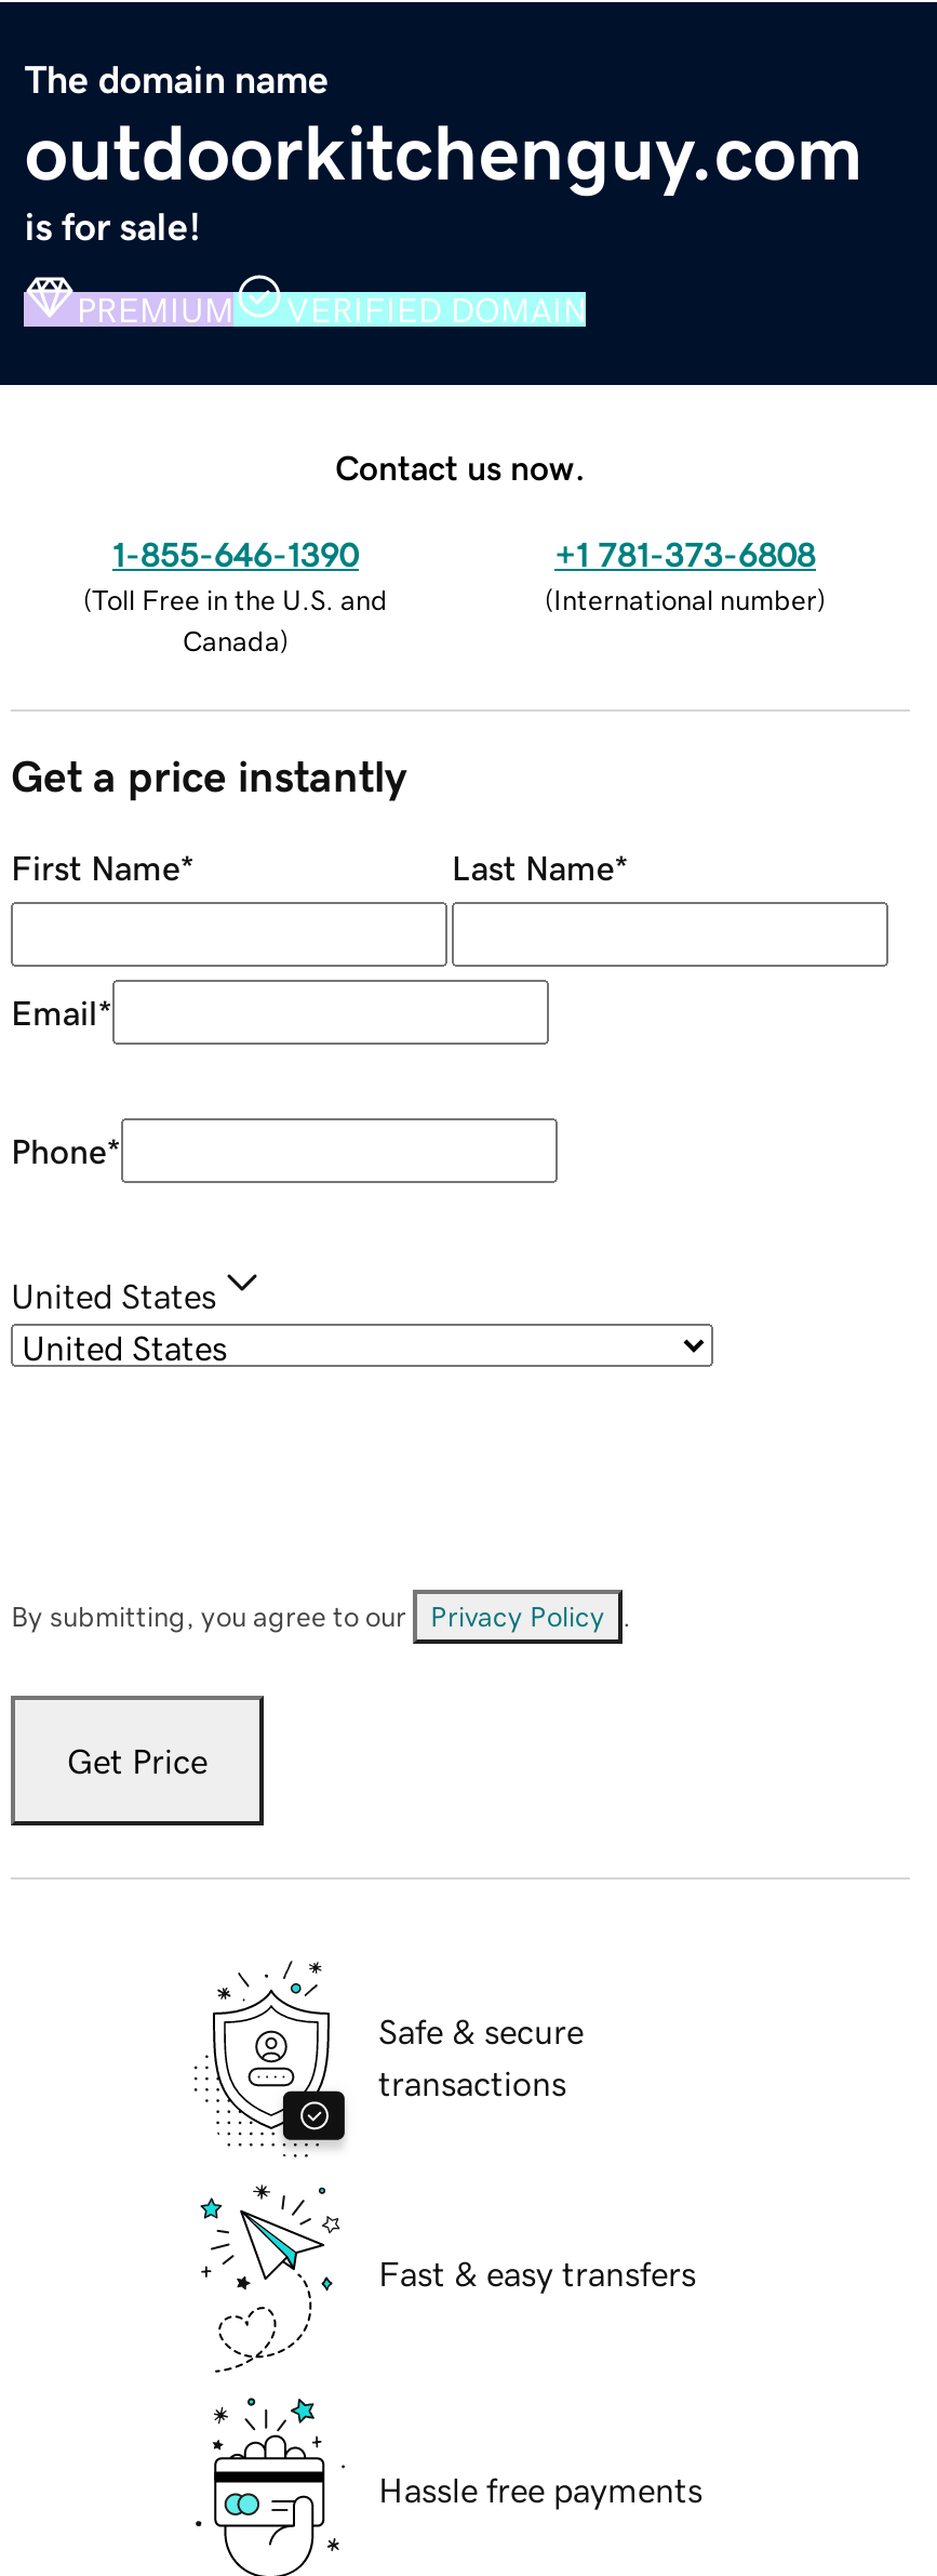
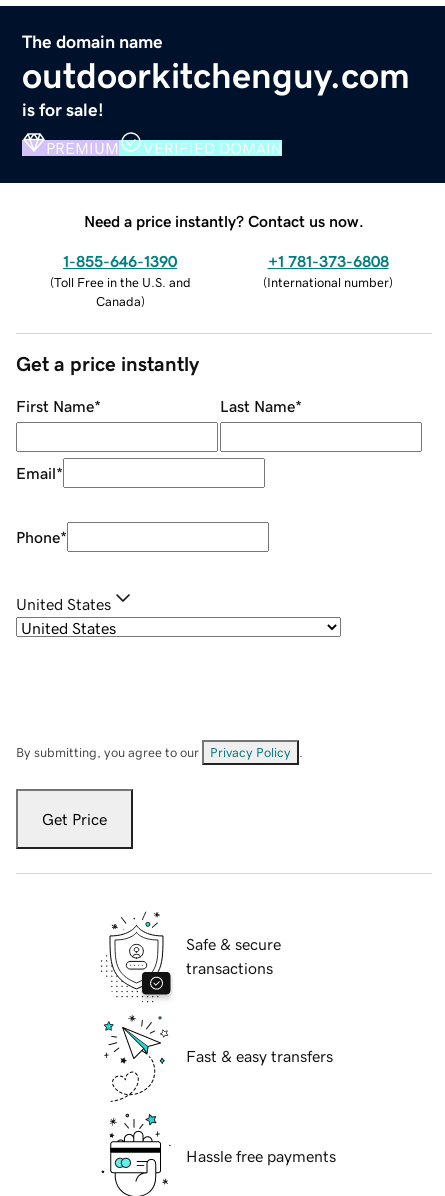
[335,449,586,484] Contact us now. -> [84,213,364,229] Need a price instantly? Contact us now.

